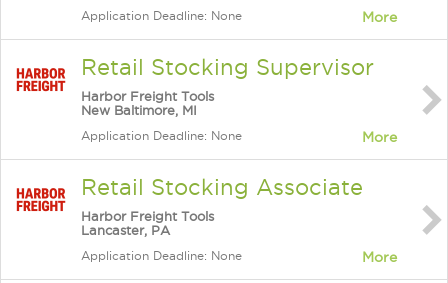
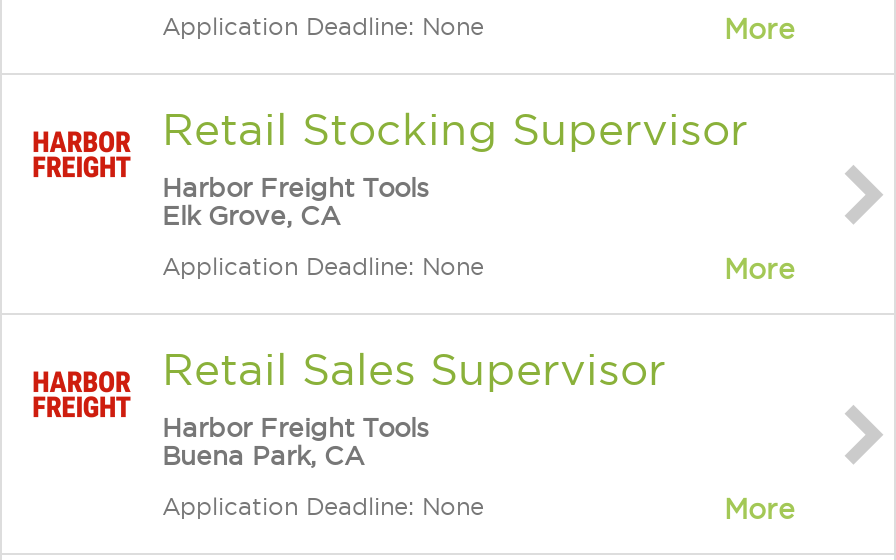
[81,103,197,117] New Baltimore, MI -> [162,201,340,229] Elk Grove, CA
[81,175,363,199] Retail Stocking Associate -> [162,345,666,393] Retail Sales Supervisor
[81,223,170,237] Lancaster, PA -> [162,441,364,469] Buena Park, CA

